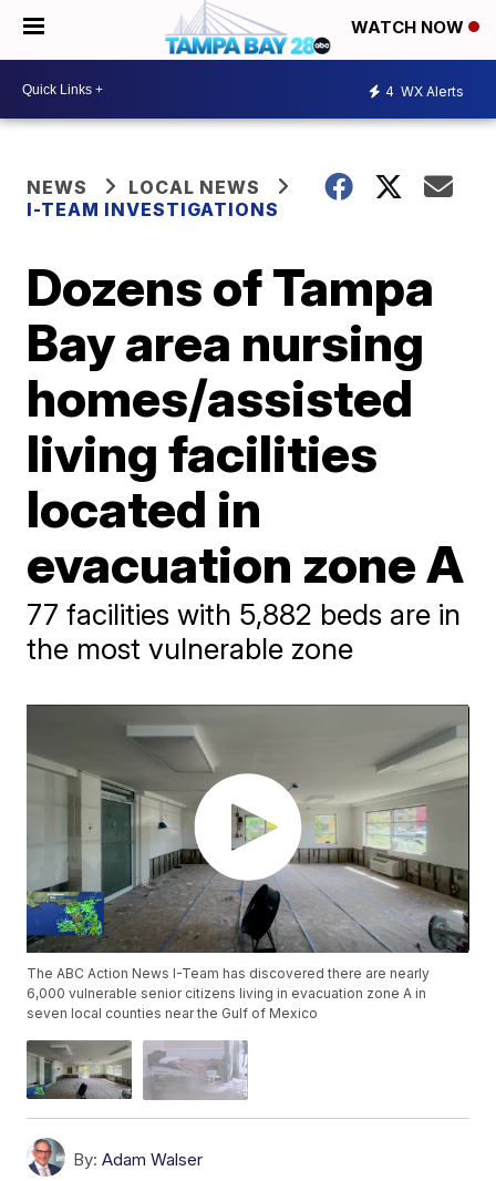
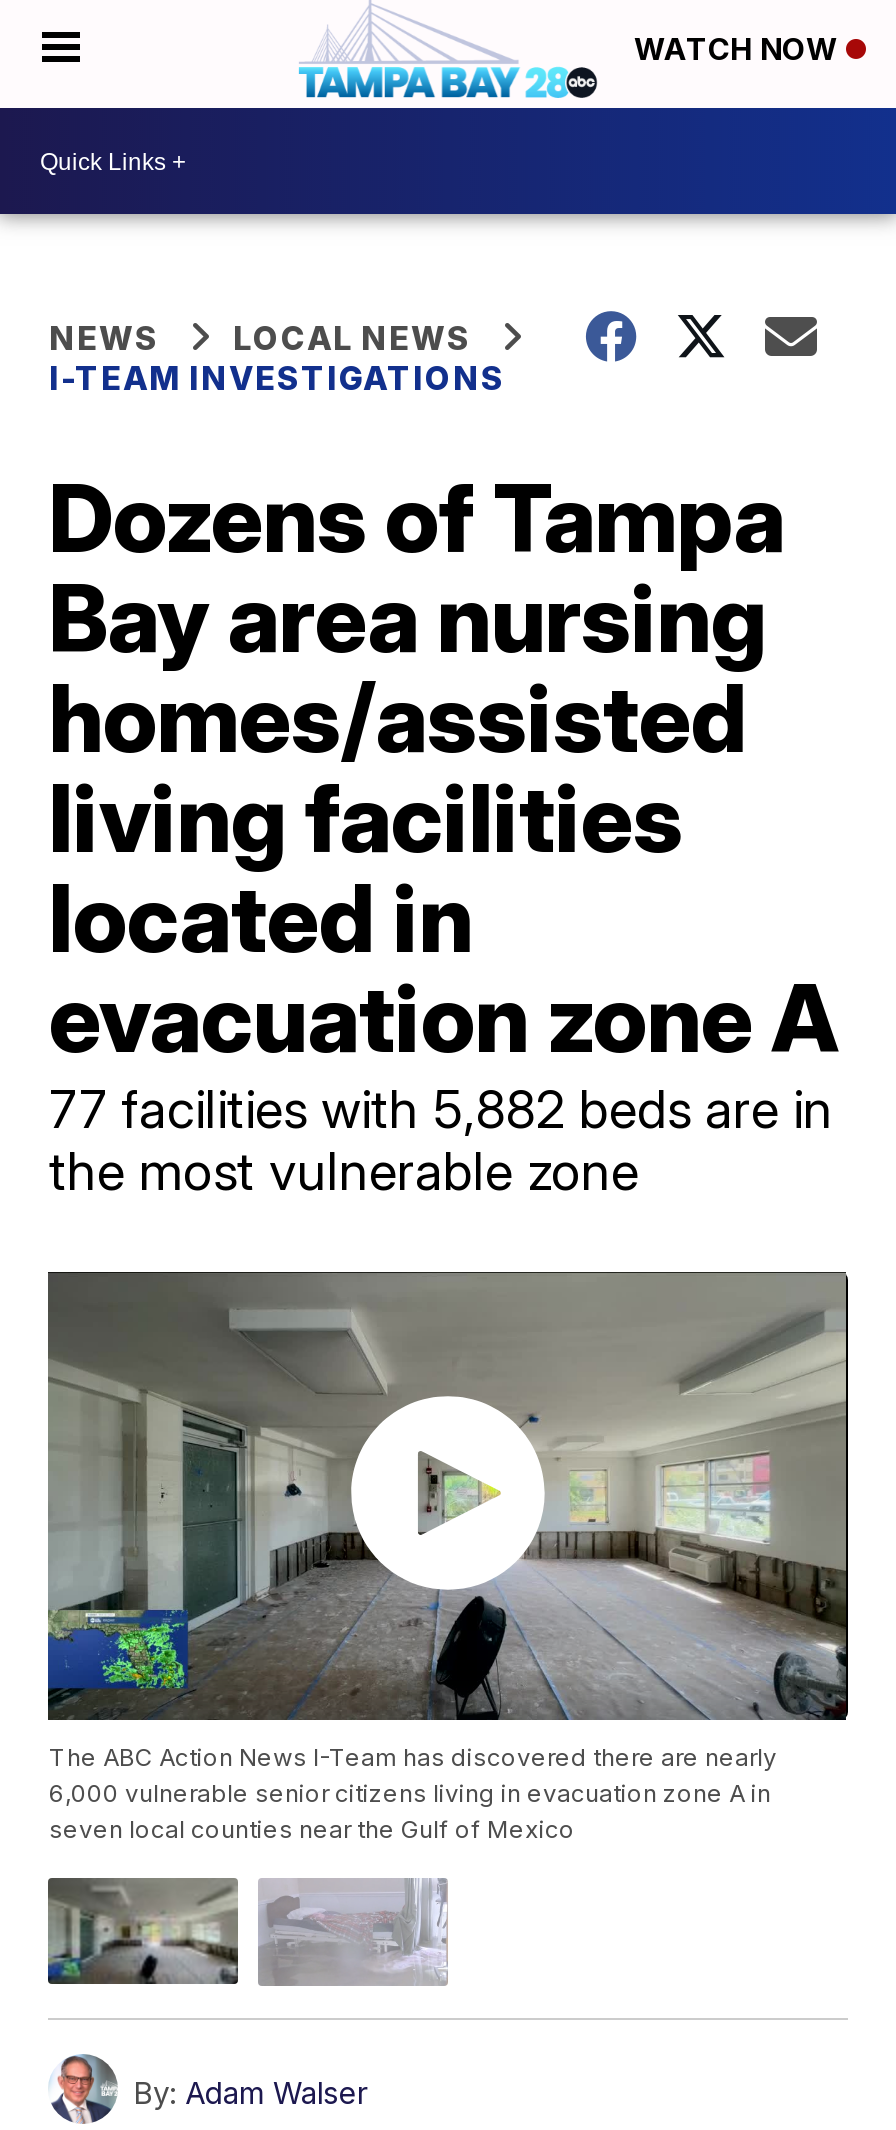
[385,83,464,99] 4 WX Alerts -> none

